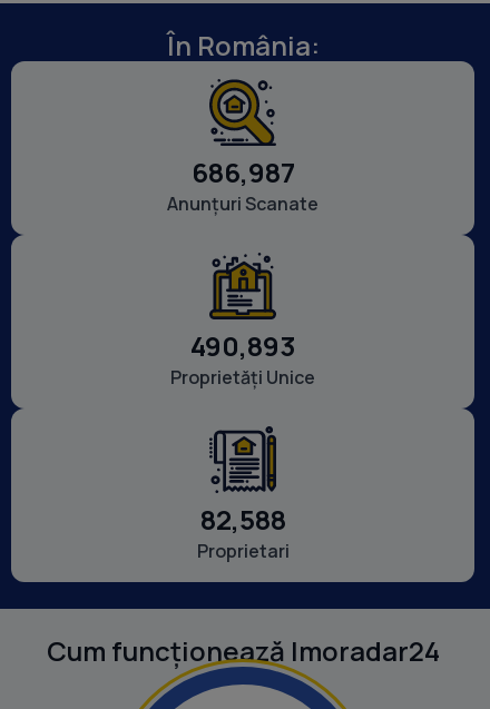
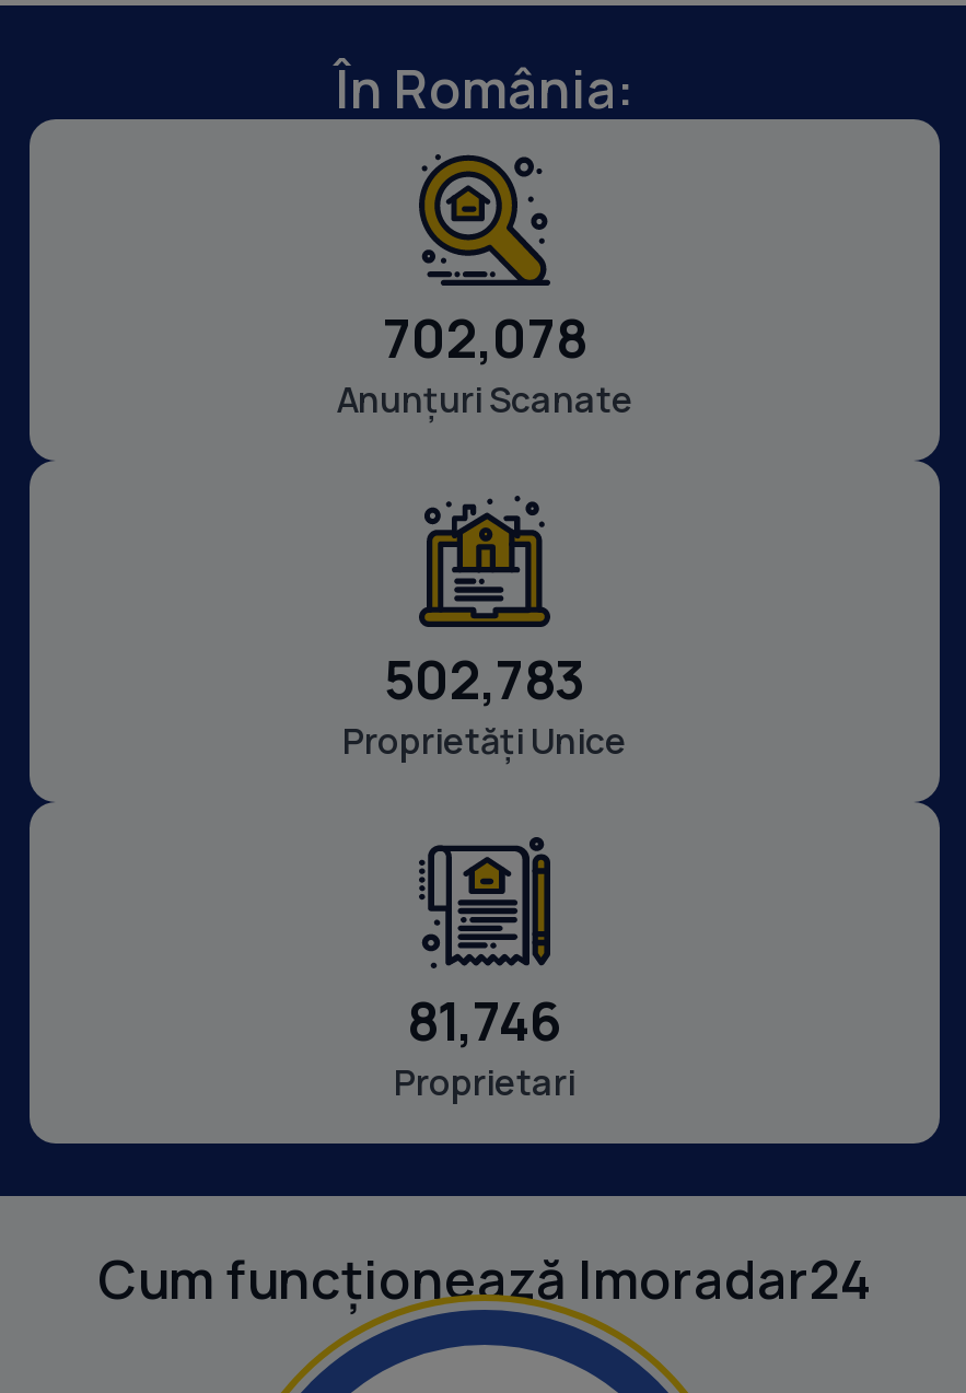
[191,154,295,190] 686,987 -> [383,301,586,373] 702,078
[190,327,295,364] 490,893 -> [384,642,585,715] 502,783
[200,501,286,538] 82,588 -> [407,984,562,1056] 81,746

